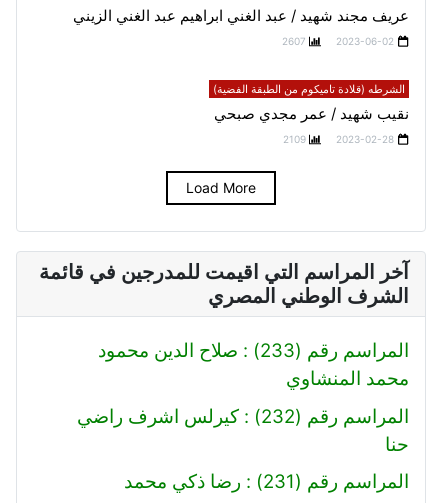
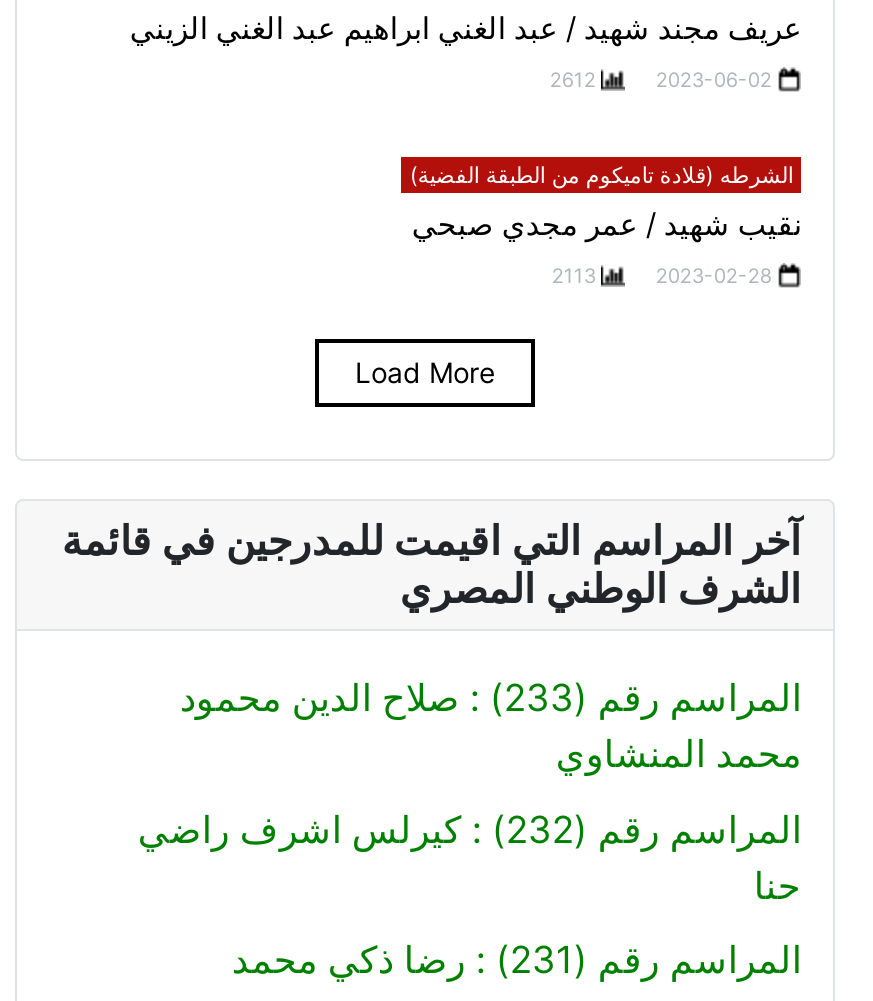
[282,35,306,47] 2607 -> [550,67,596,91] 2612
[283,133,306,145] 2109 -> [552,263,596,287] 2113

